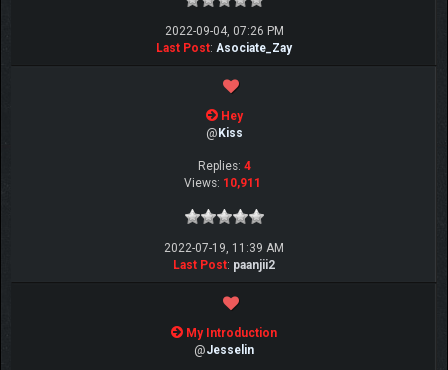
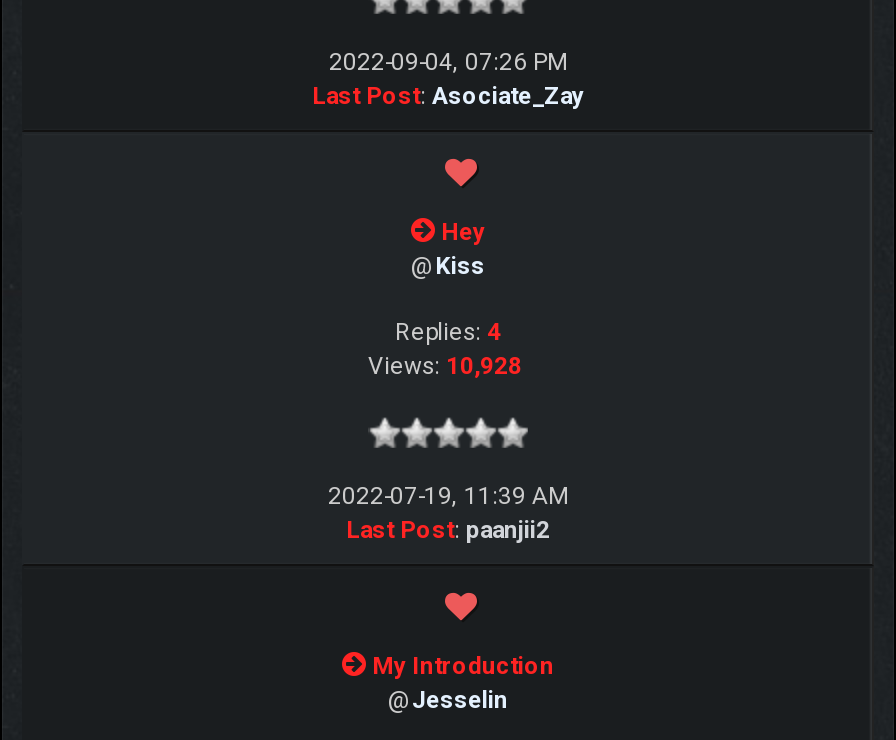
[184,176,261,190] Views: 10,911 -> [368,352,522,380] Views: 10,928

